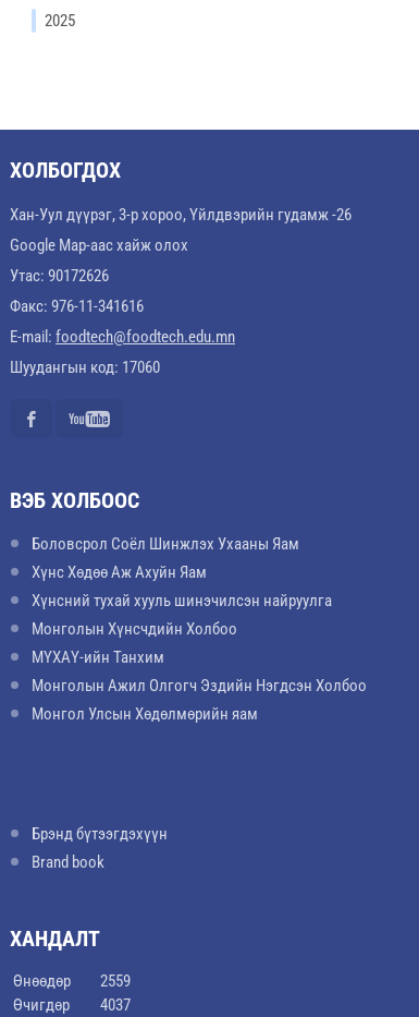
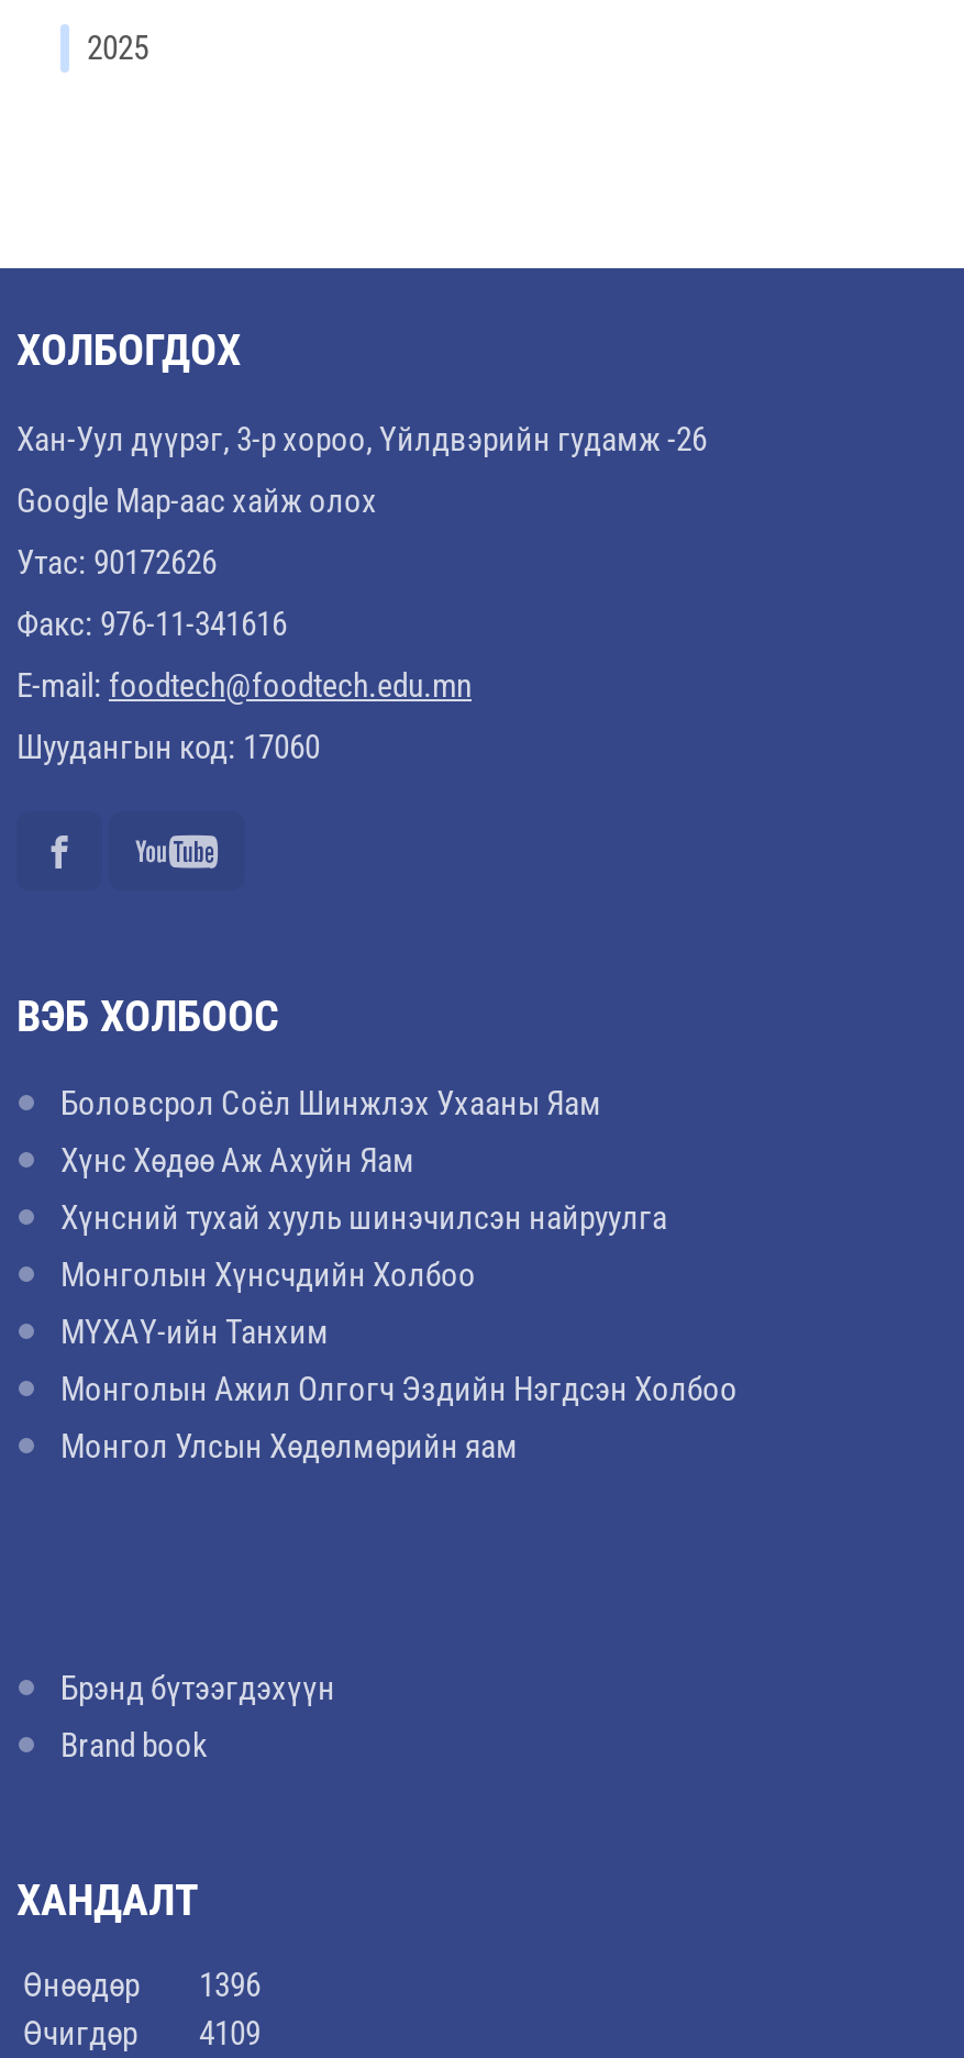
[13,971,131,991] Өнөөдөр 2559 -> [23,1966,261,2005] Өнөөдөр 1396
[13,995,131,1015] Өчигдөр 4037 -> [23,2014,261,2054] Өчигдөр 4109

